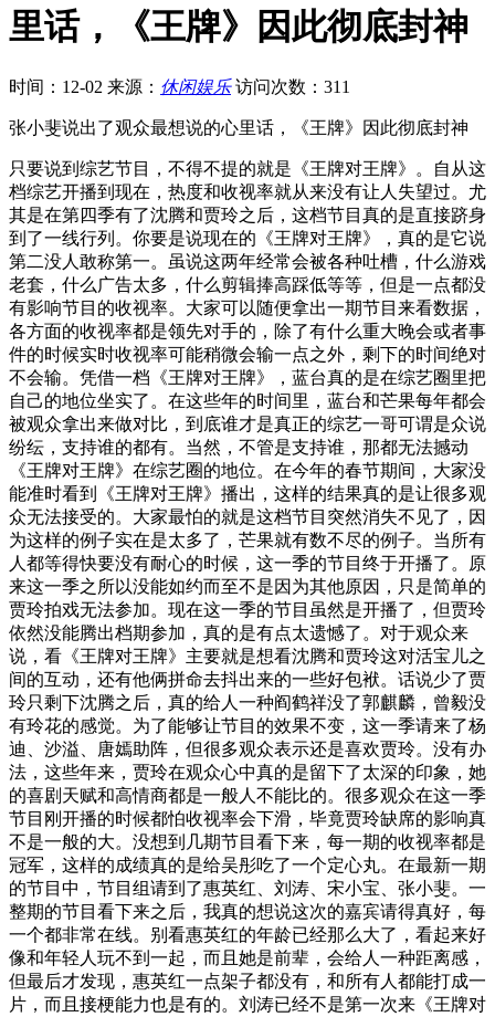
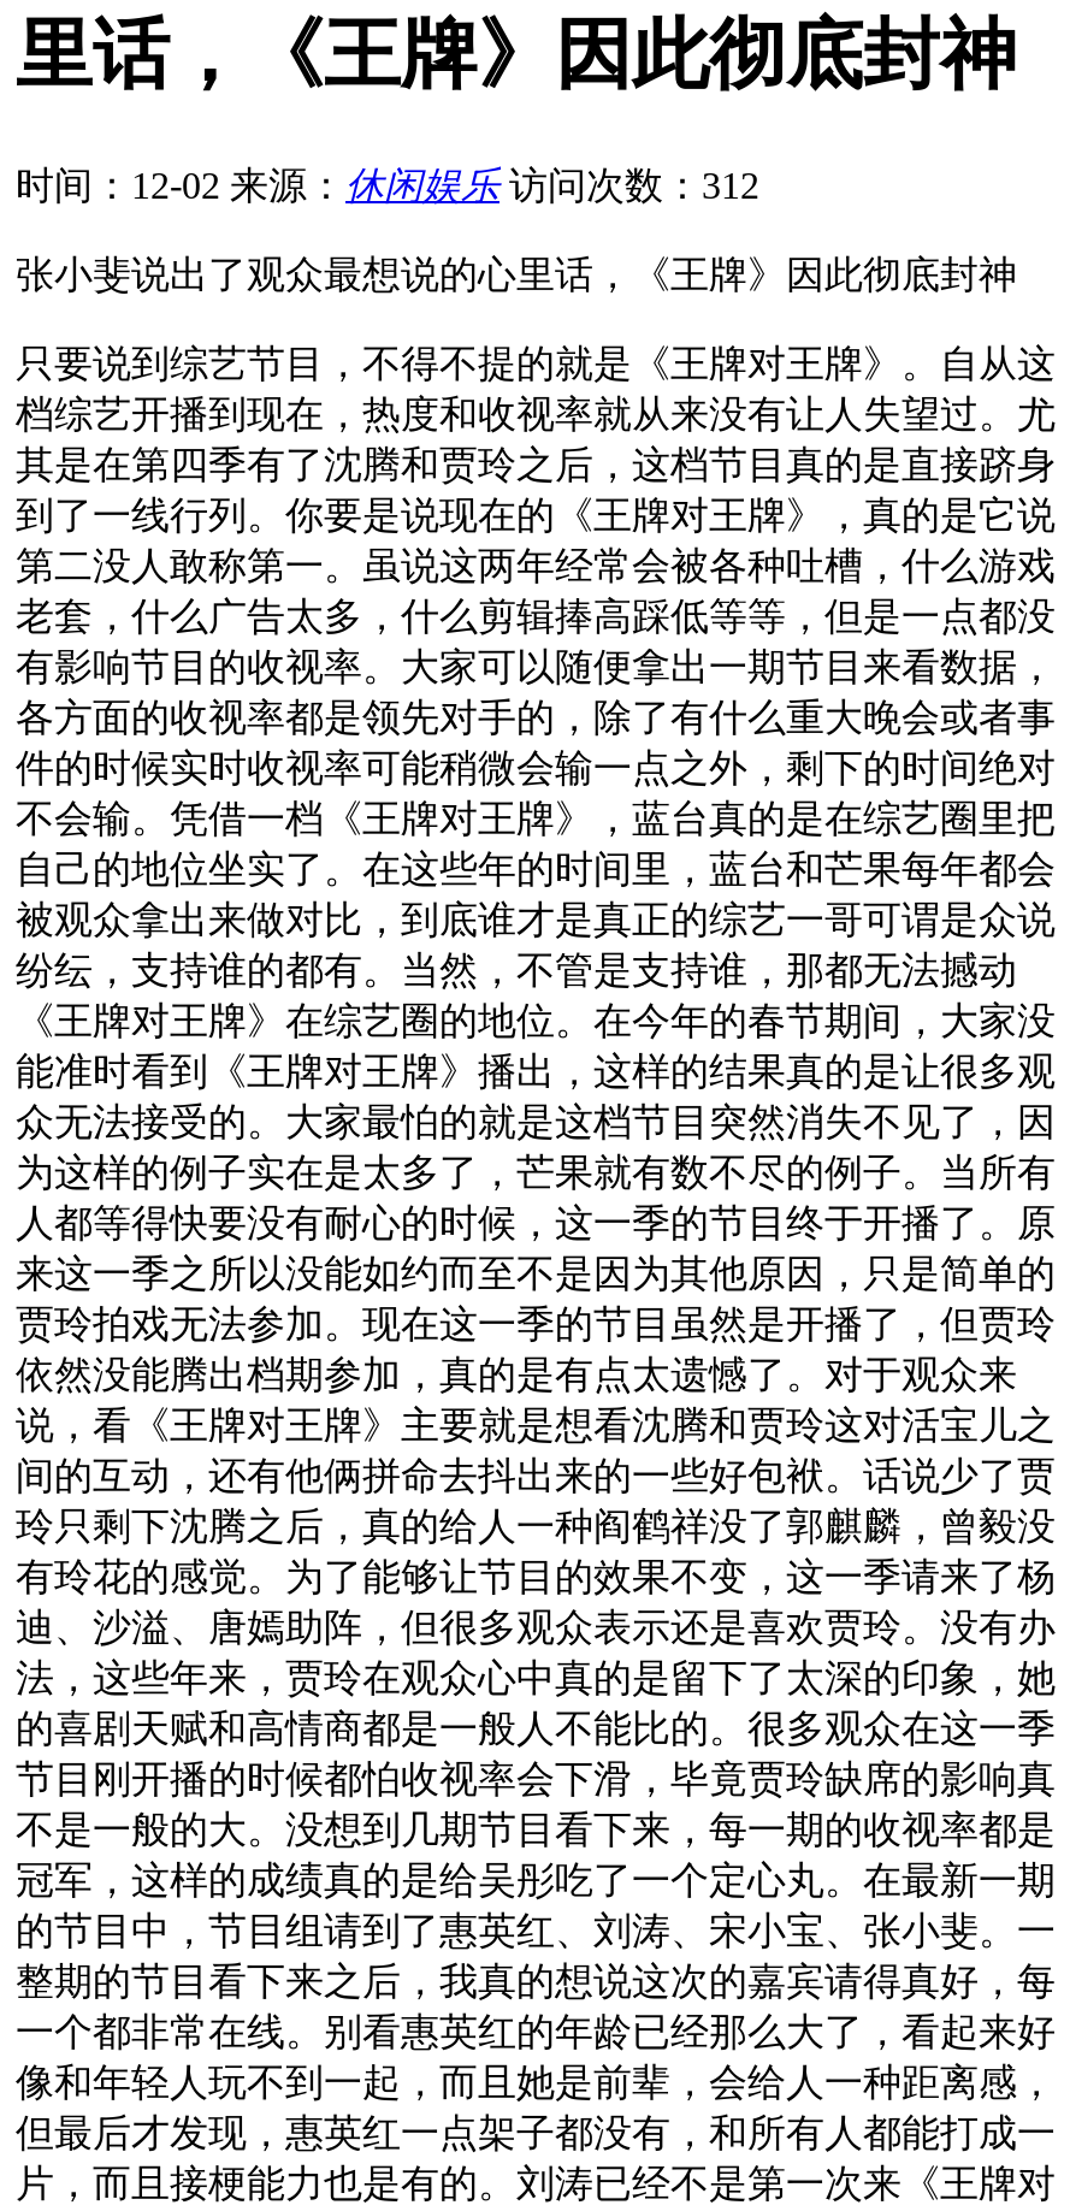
[9,77,350,96] 时间：12-02 来源：休闲娱乐 访问次数：311 -> [16,164,759,205] 时间：12-02 来源：休闲娱乐 访问次数：312

